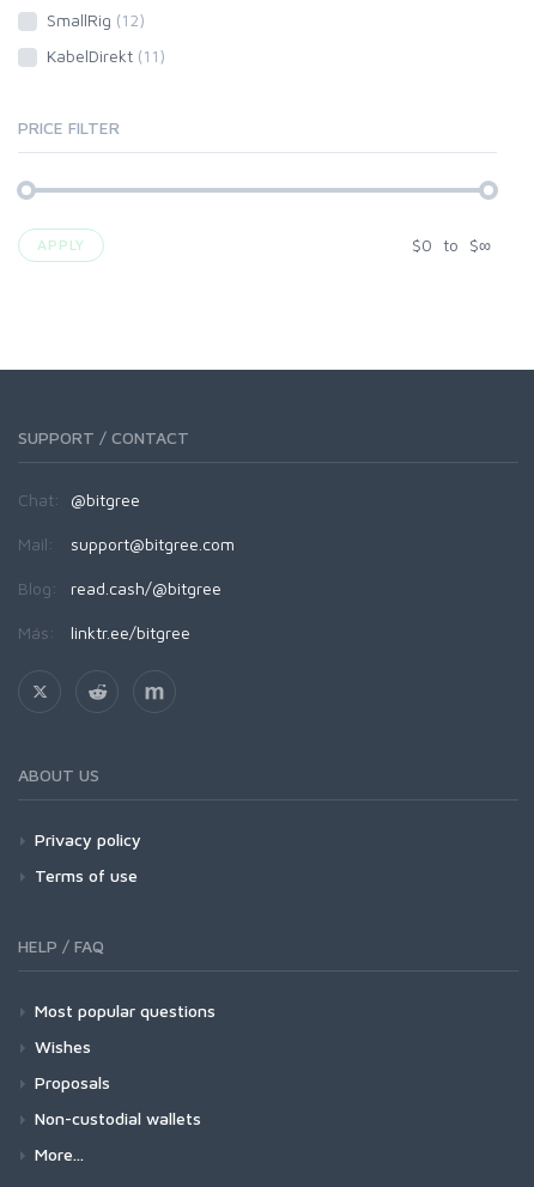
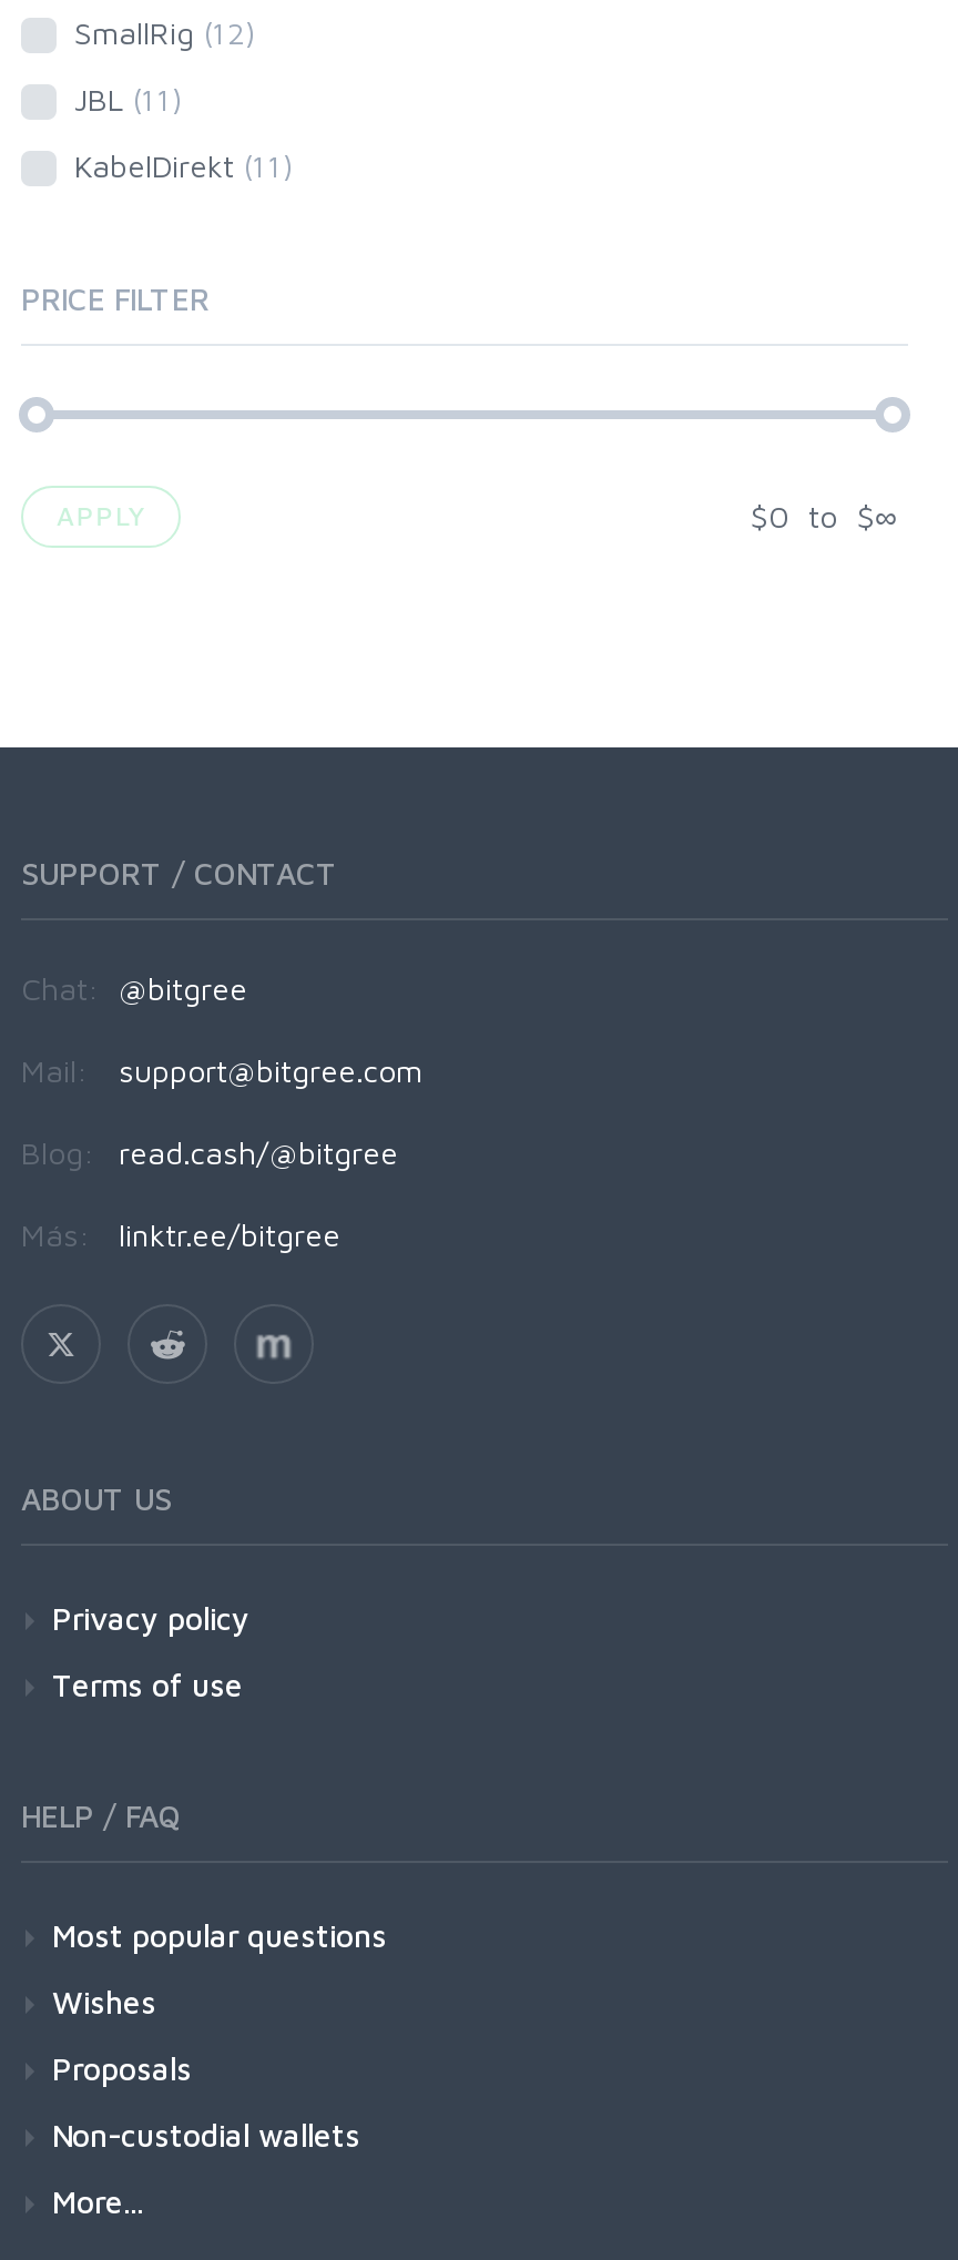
none -> [74,80,183,118] JBL (11)

